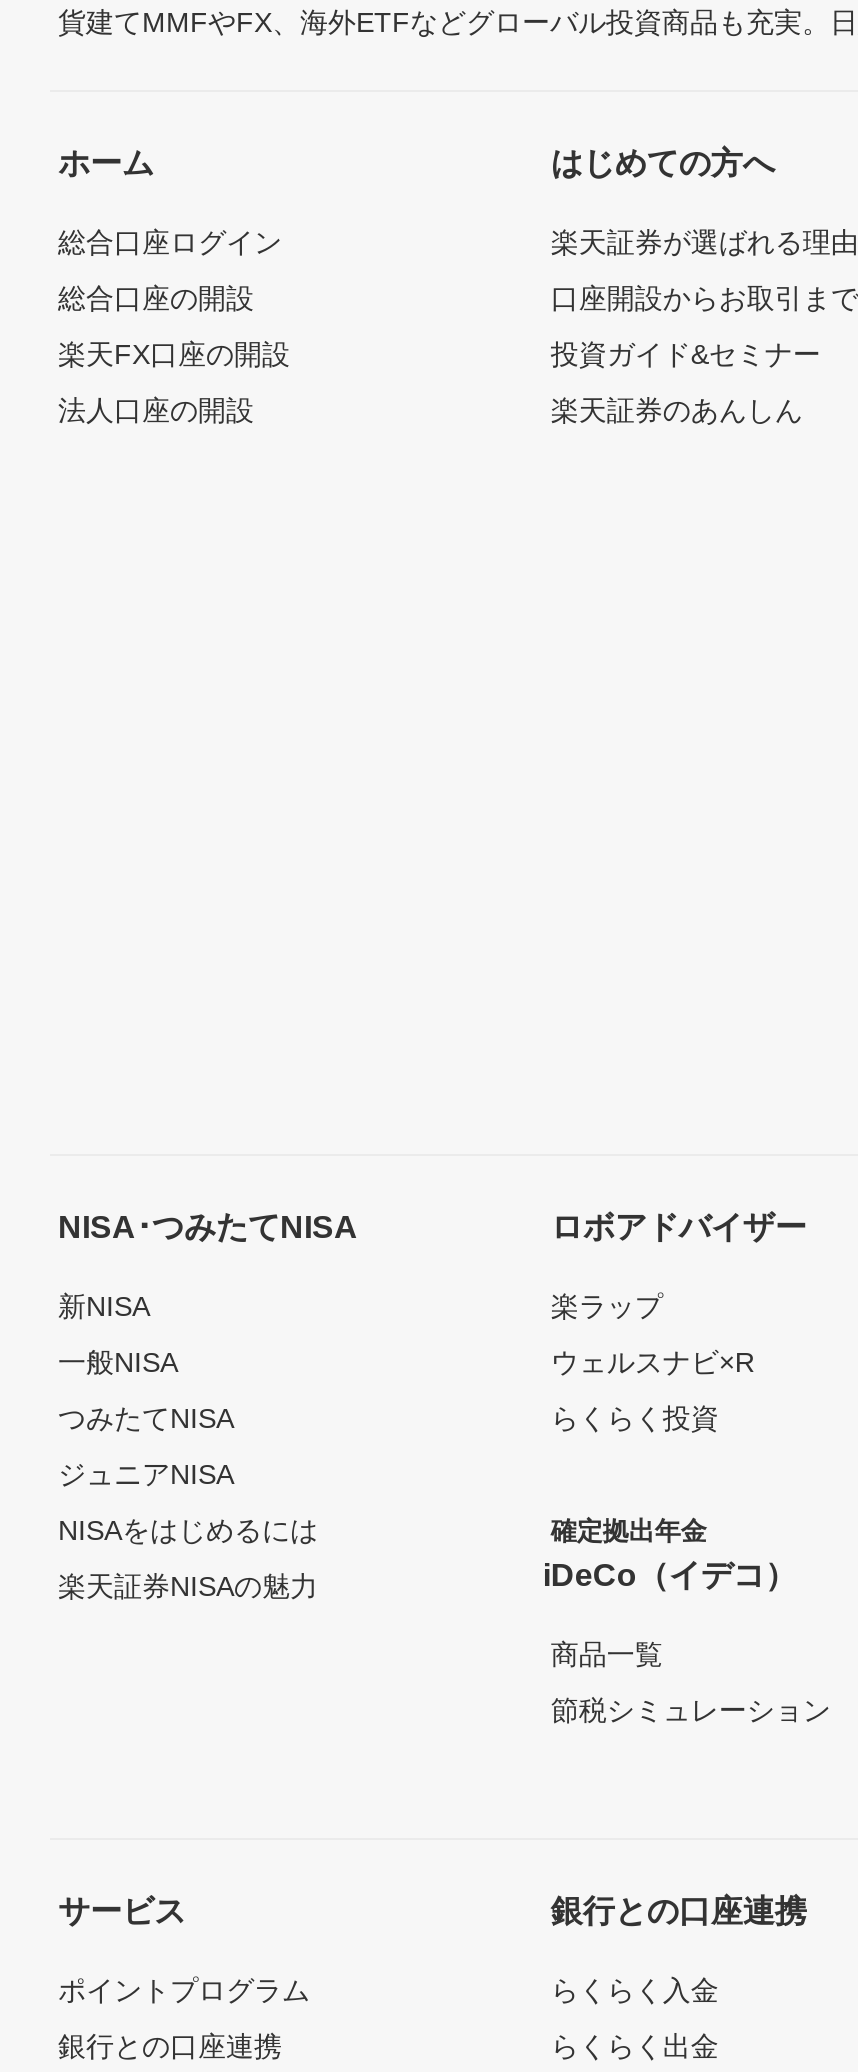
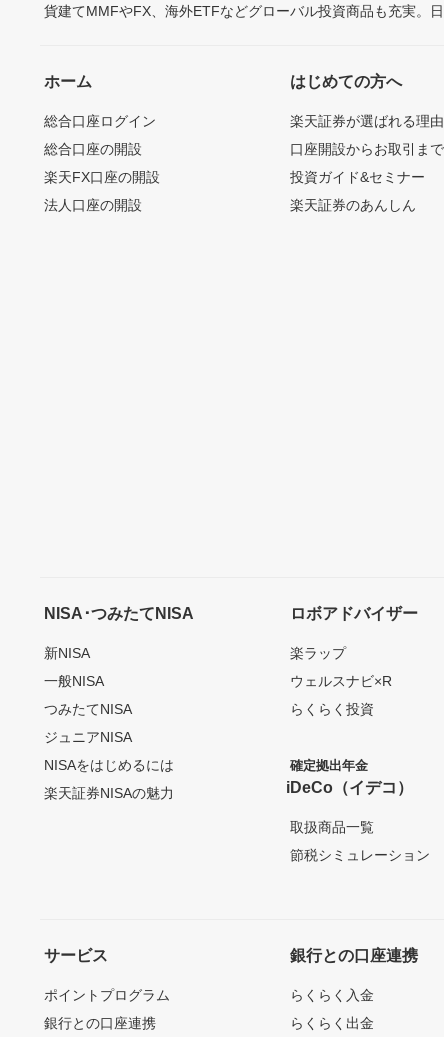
[551,1637,663,1669] 商品一覧 -> [290,819,374,835] 取扱商品一覧

